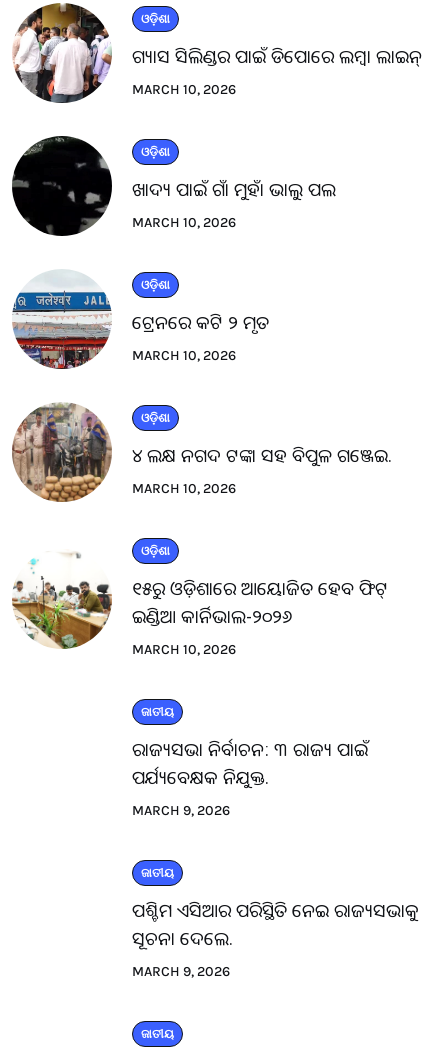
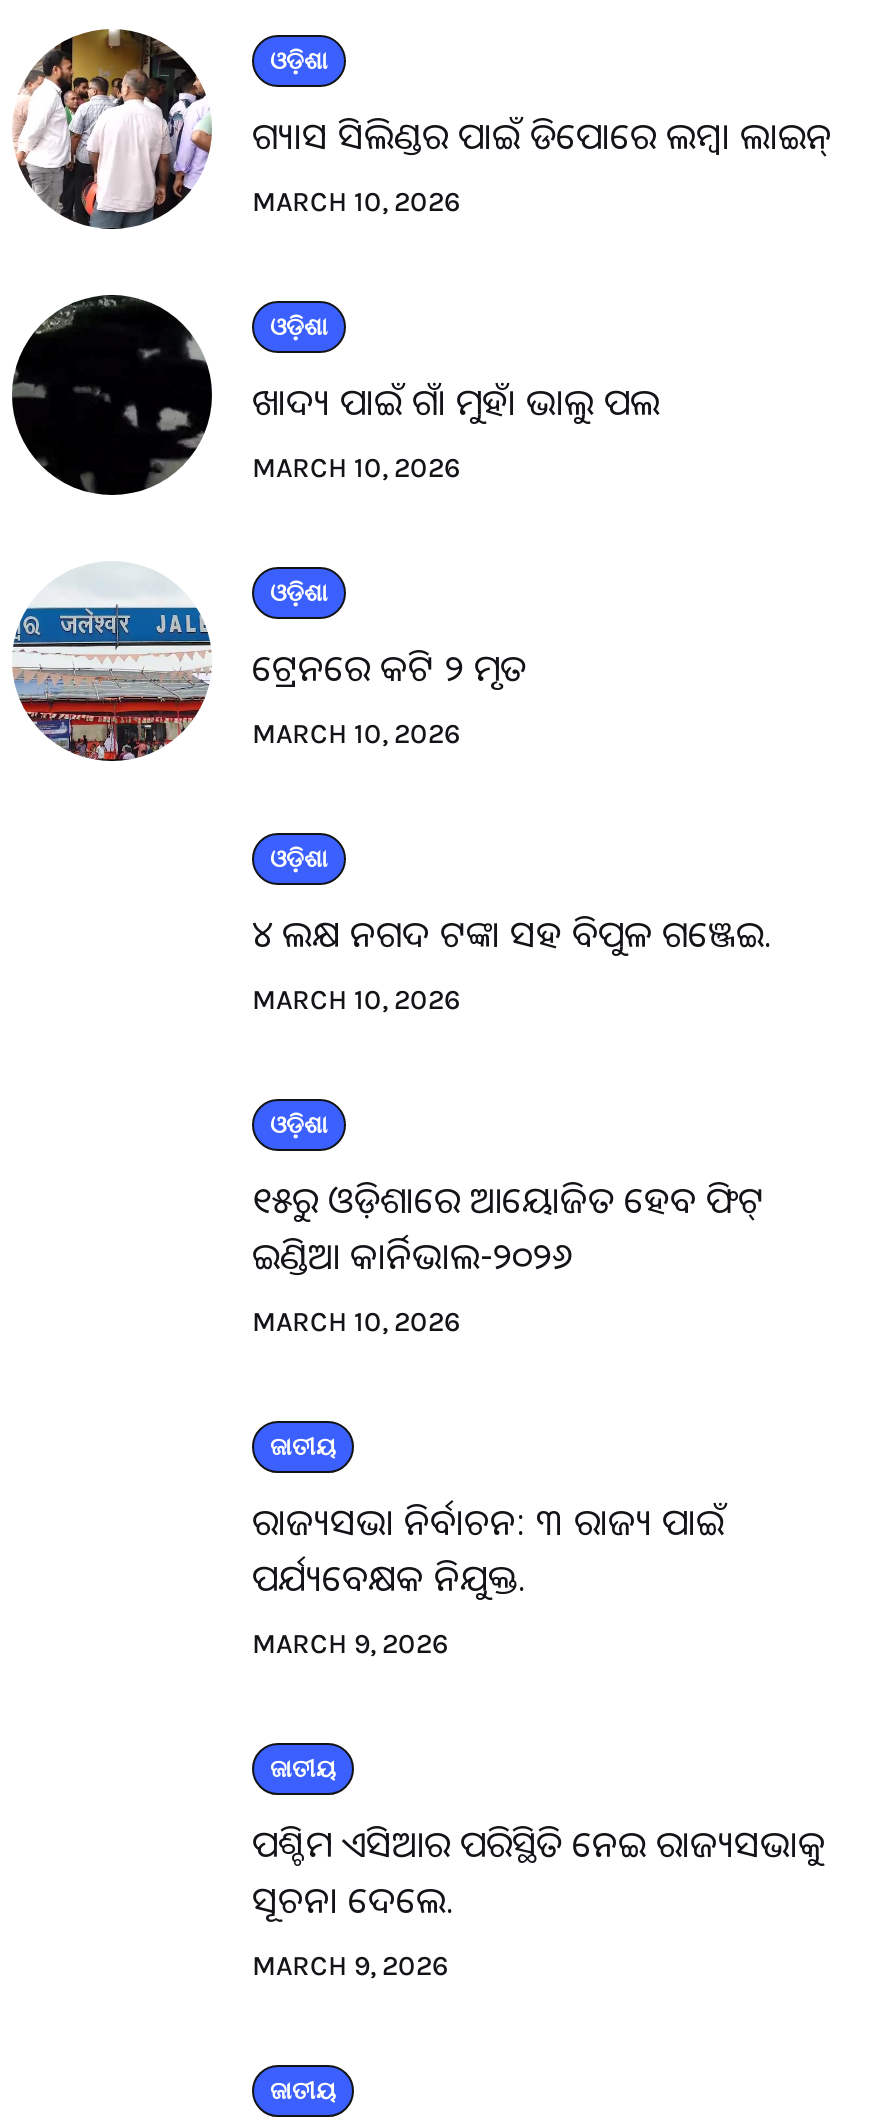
[11,402,113,503] [image] -> none
[11,552,113,650] [image] -> none

